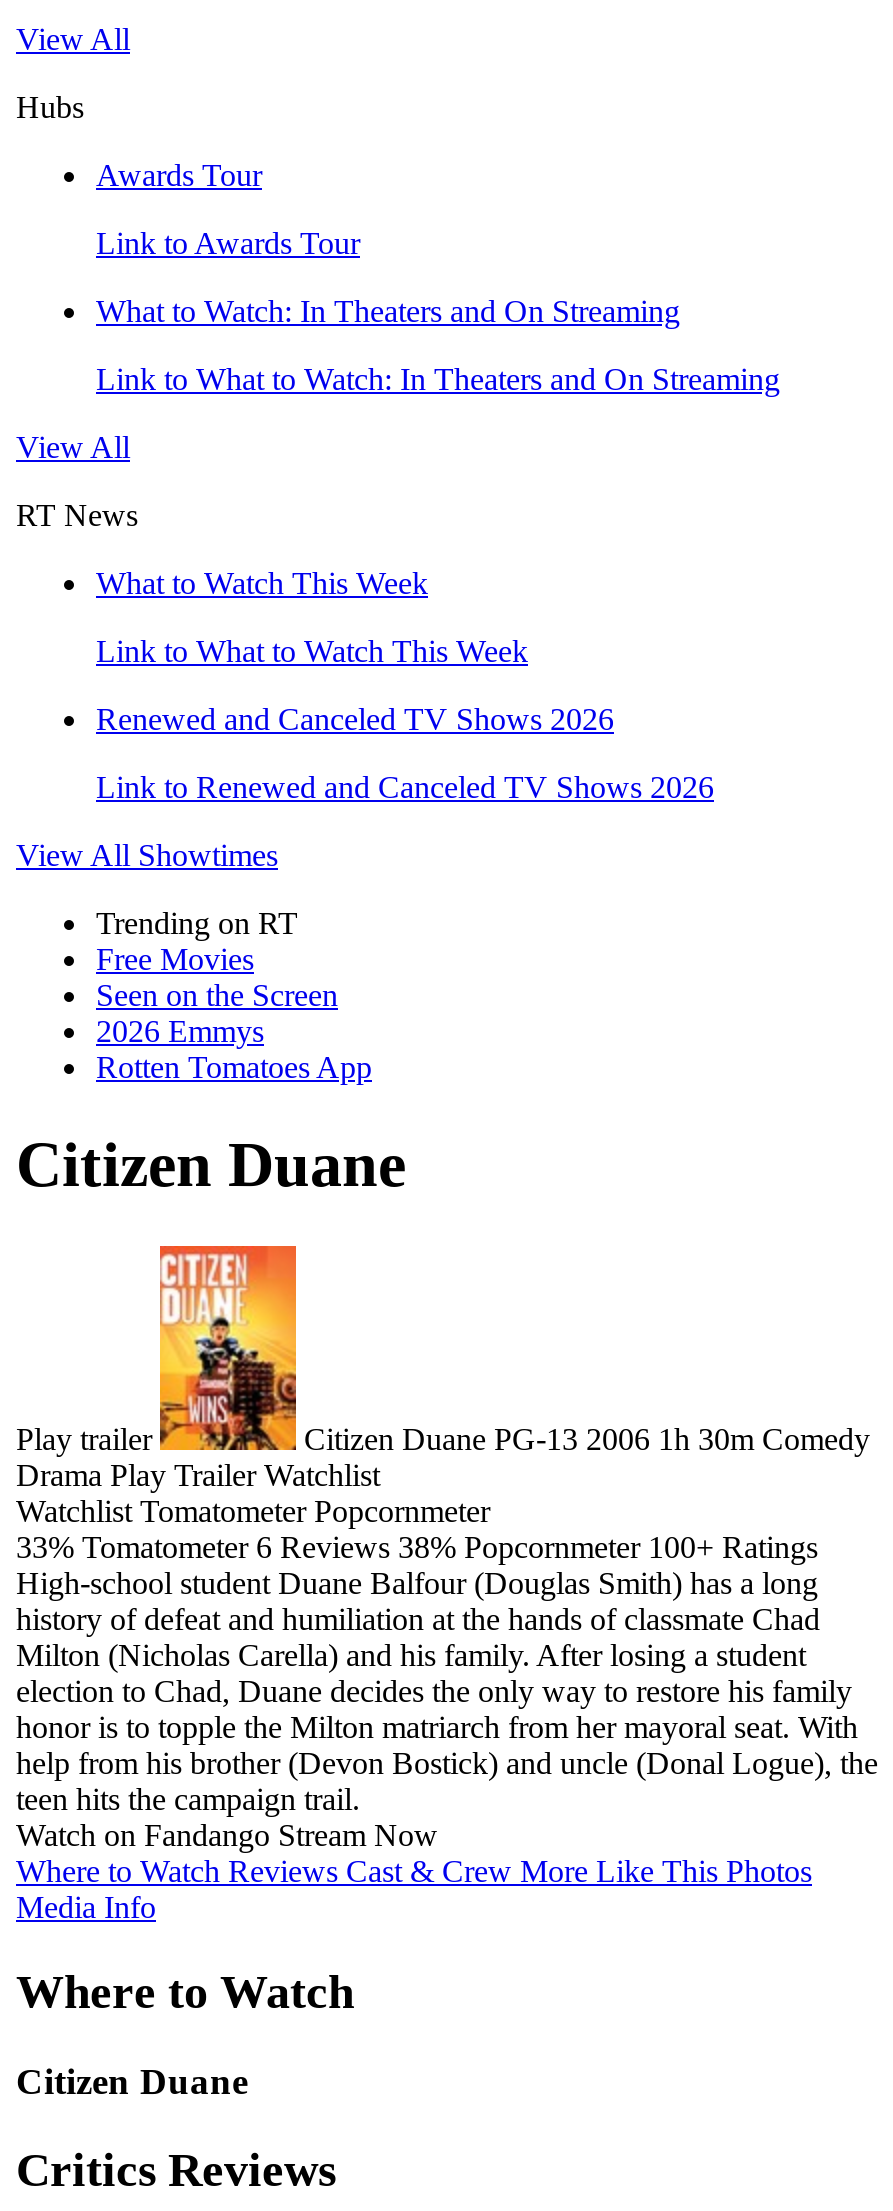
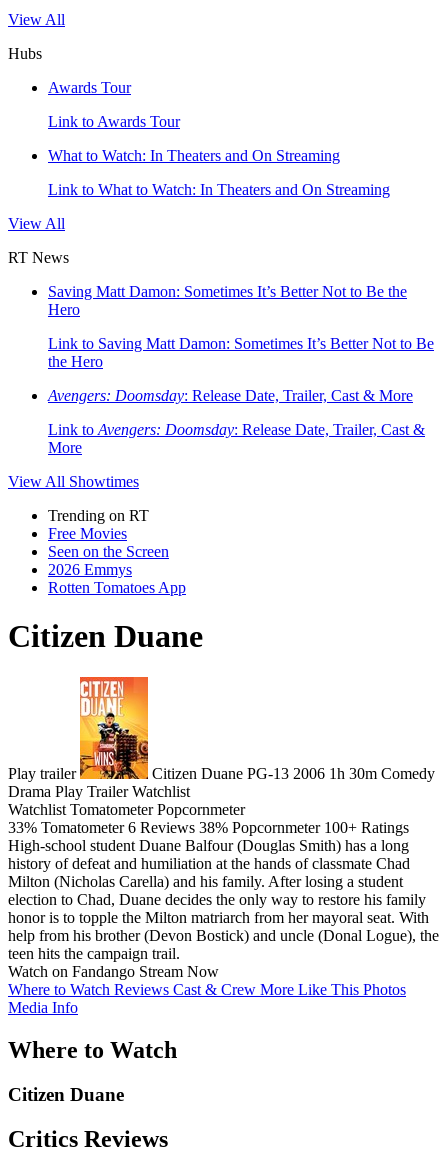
[96,566,428,600] What to Watch This Week -> [48,283,407,318] Saving Matt Damon: Sometimes It’s Better Not to Be the | Hero
[96,634,528,668] Link to What to Watch This Week -> [48,335,434,370] Link to Saving Matt Damon: Sometimes It’s Better Not to Be | the Hero
[96,702,614,736] Renewed and Canceled TV Shows 2026 -> [48,387,413,404] Avengers: Doomsday: Release Date, Trailer, Cast & More
[96,770,714,804] Link to Renewed and Canceled TV Shows 2026 -> [48,421,425,456] Link to Avengers: Doomsday: Release Date, Trailer, Cast & | More

